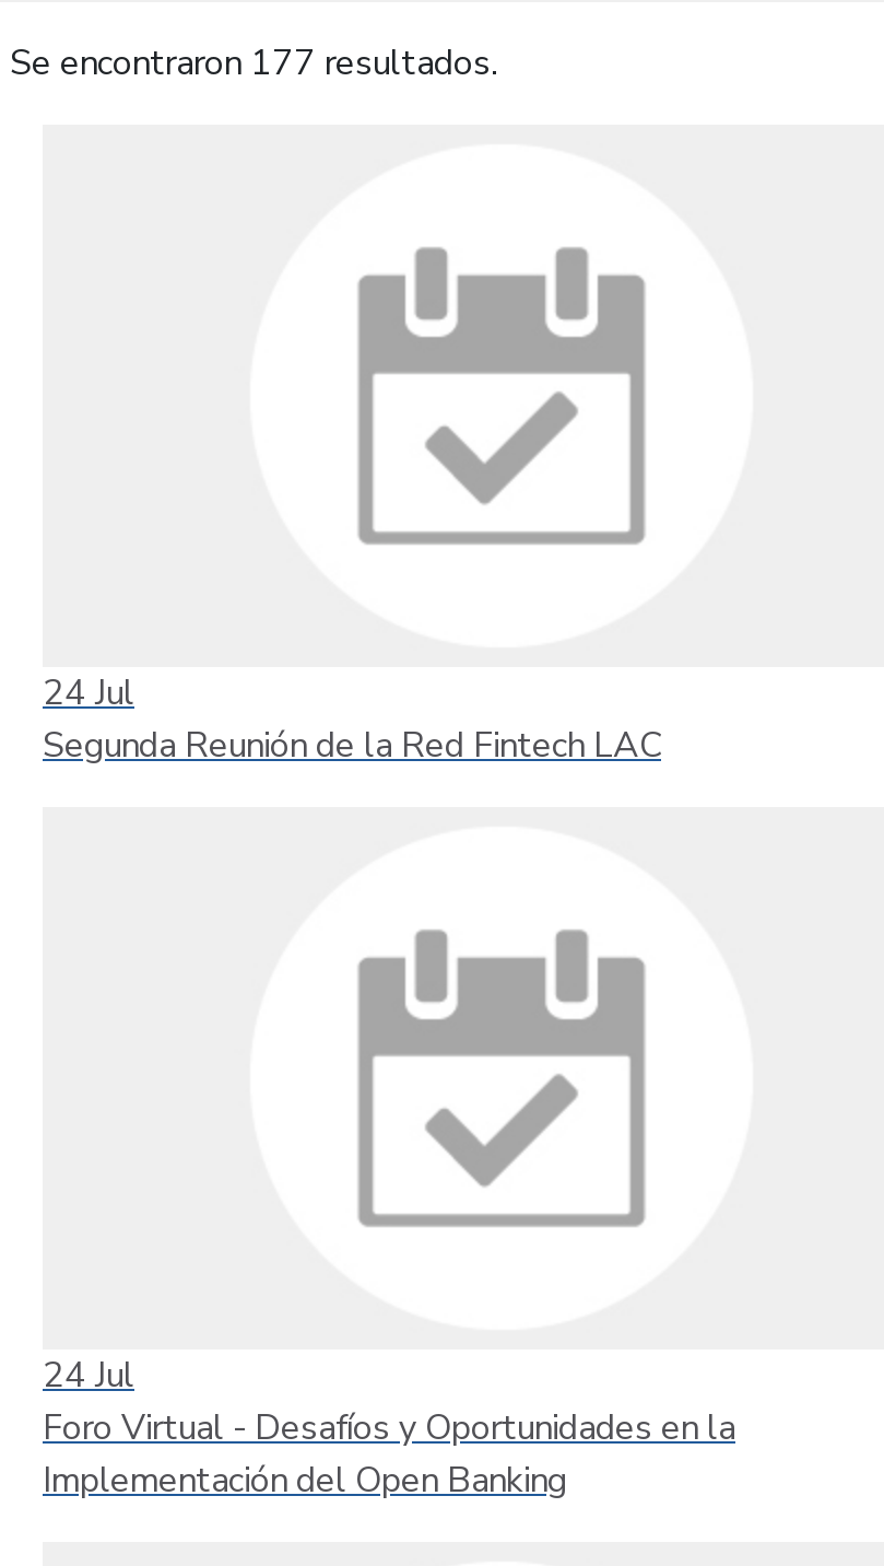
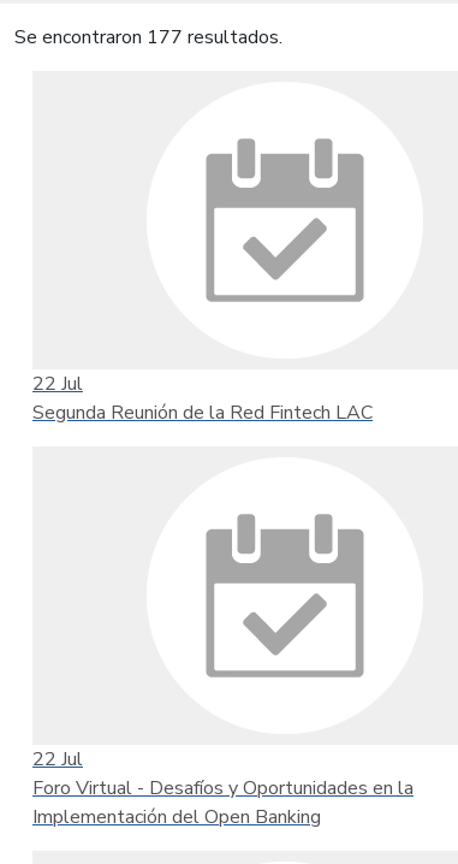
[43,669,134,717] 24 Jul -> [32,371,83,397] 22 Jul
[43,1352,134,1400] 24 Jul -> [32,746,83,773] 22 Jul

